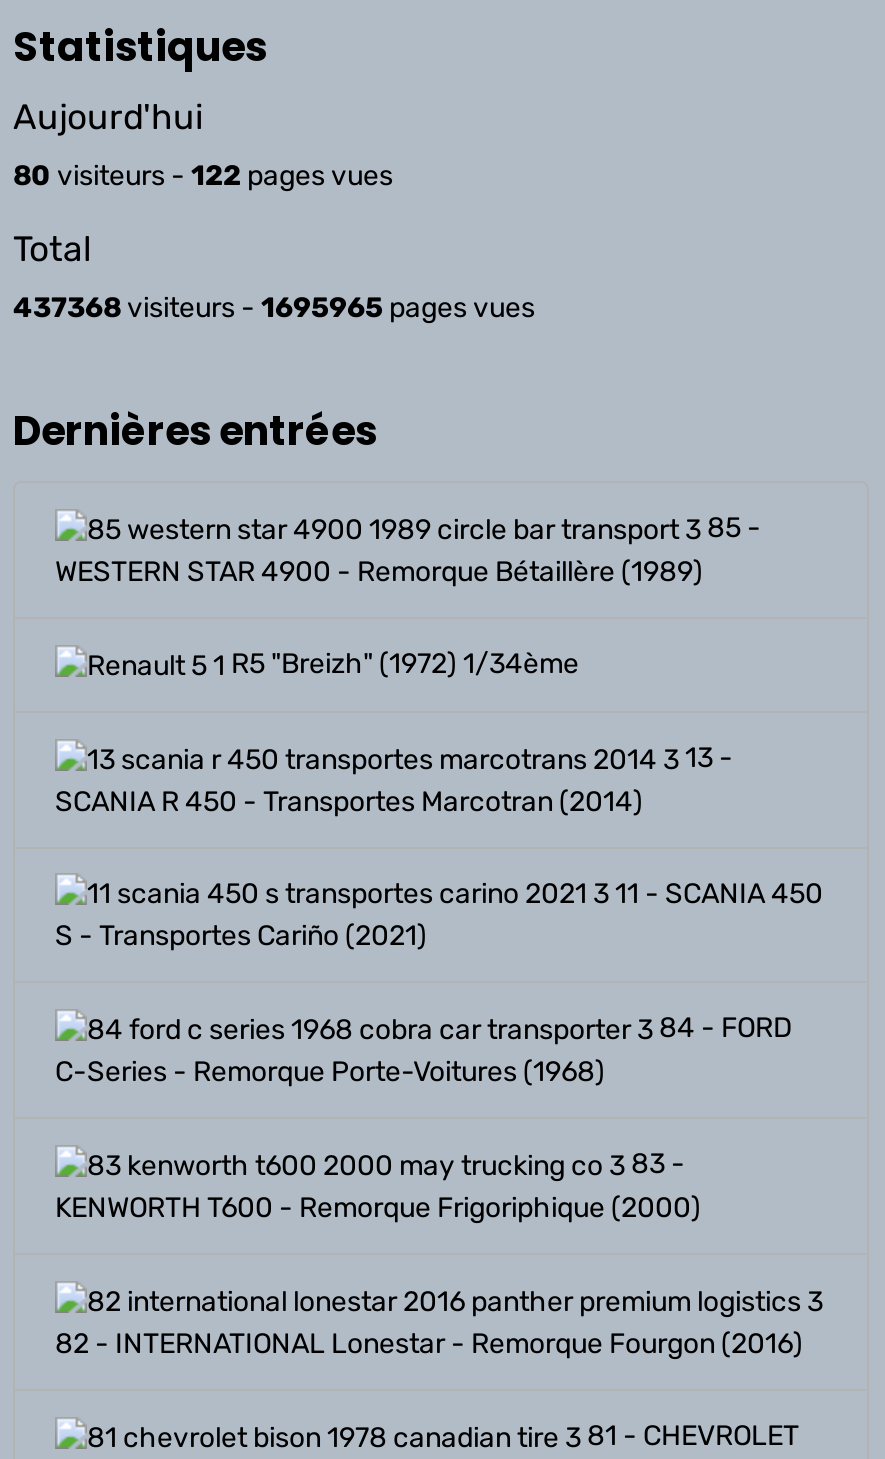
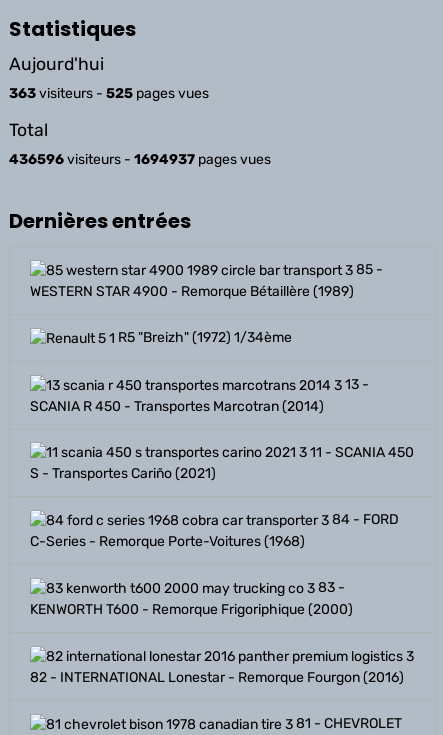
[13,159,393,193] 80 visiteurs - 122 pages vues -> [9,85,209,102] 363 visiteurs - 525 pages vues
[13,291,535,325] 437368 visiteurs - 1695965 pages vues -> [9,151,271,168] 436596 visiteurs - 1694937 pages vues

